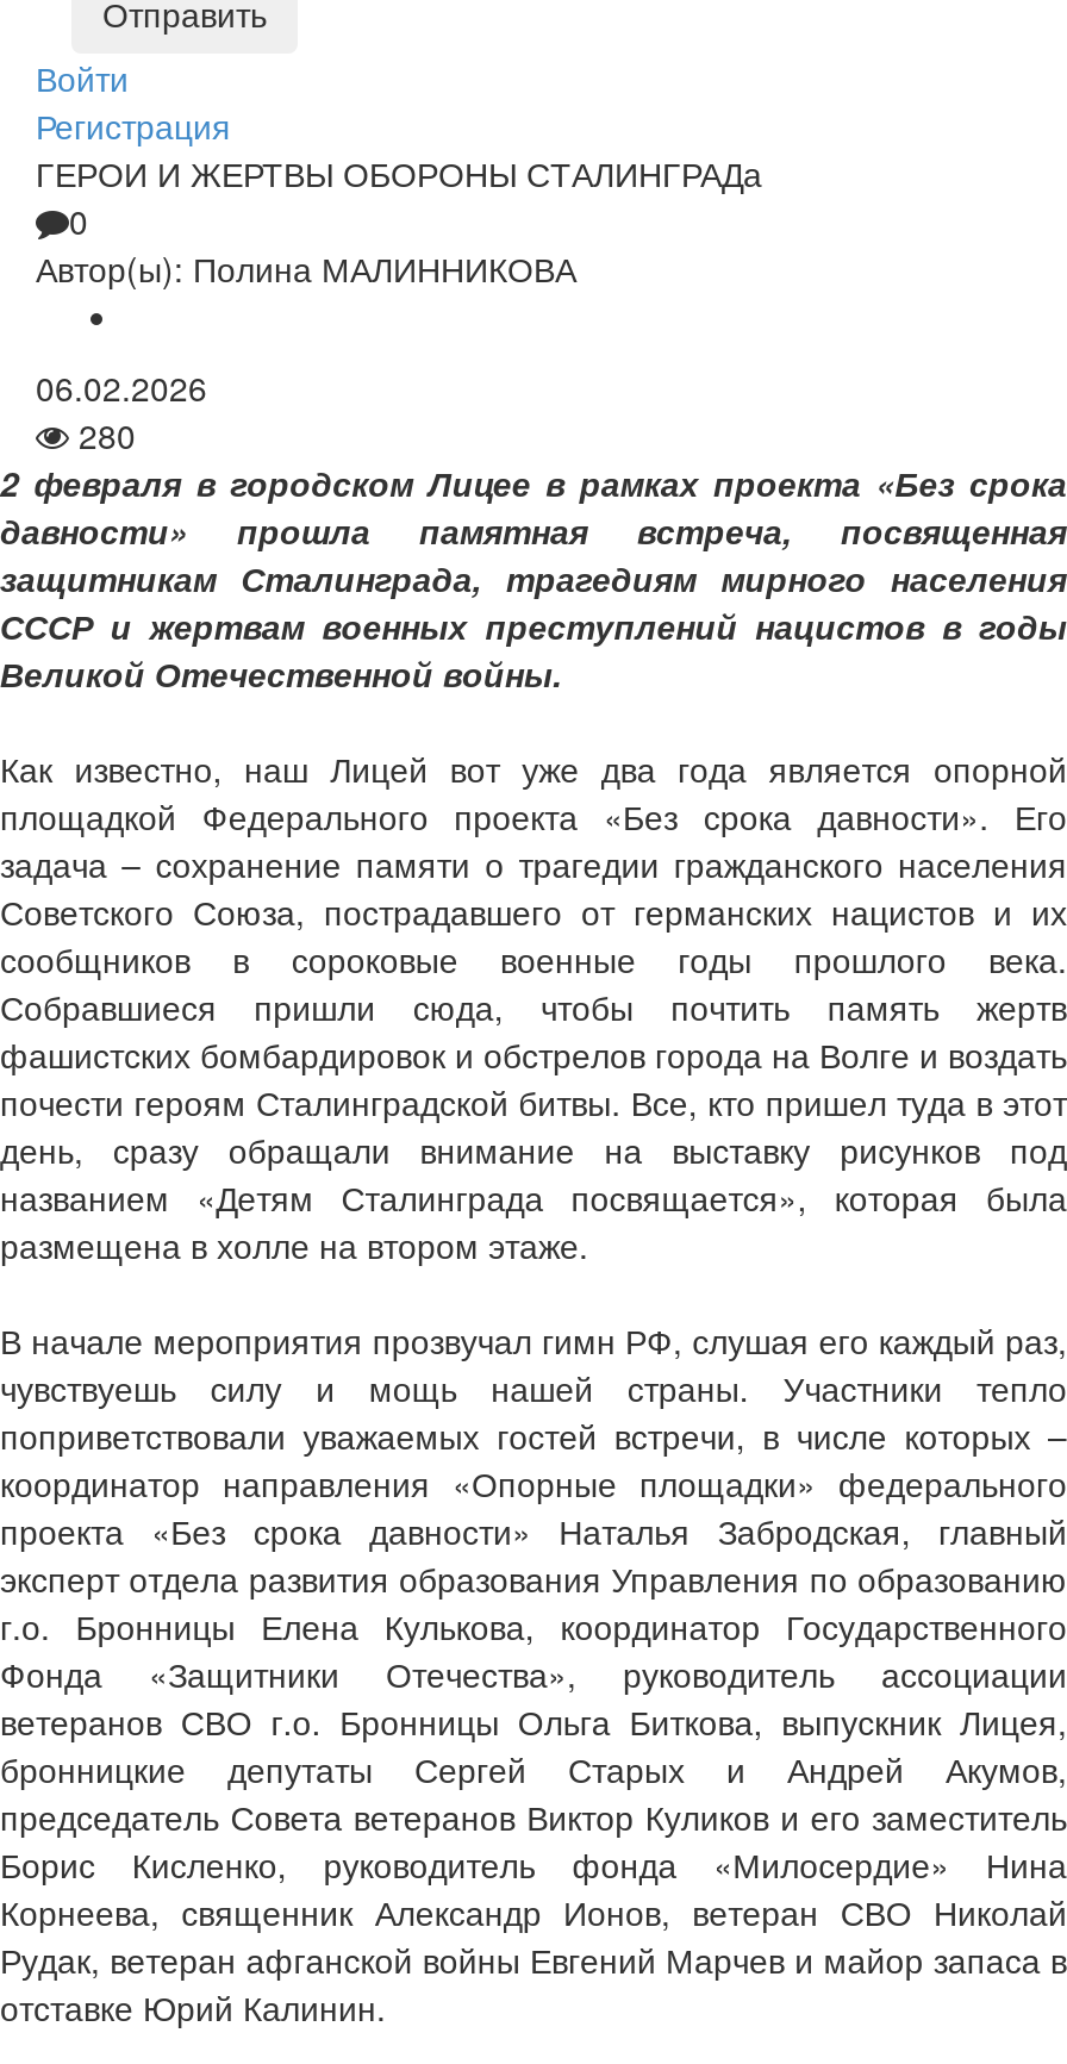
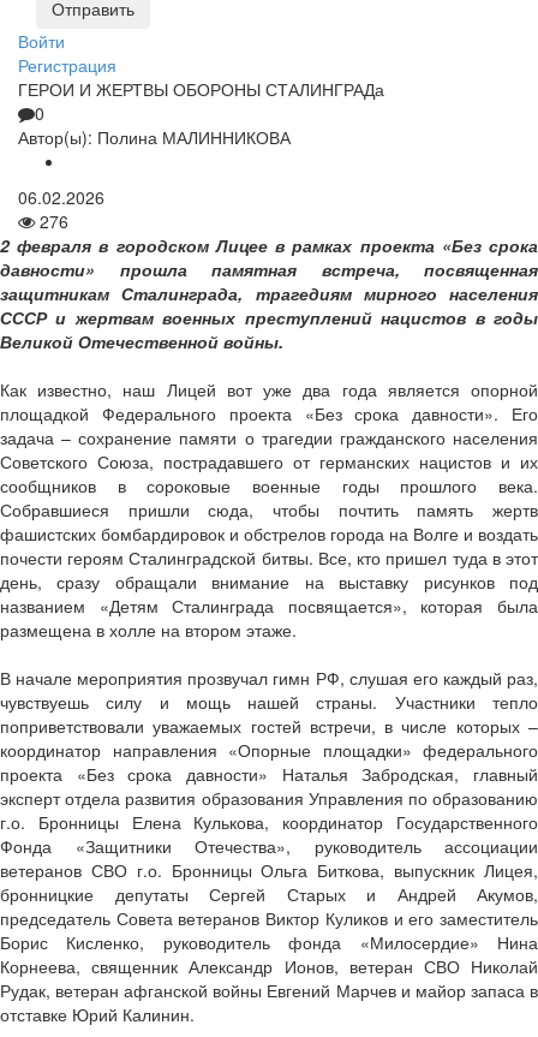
[79,412,136,460] 280 -> [40,209,68,233] 276

